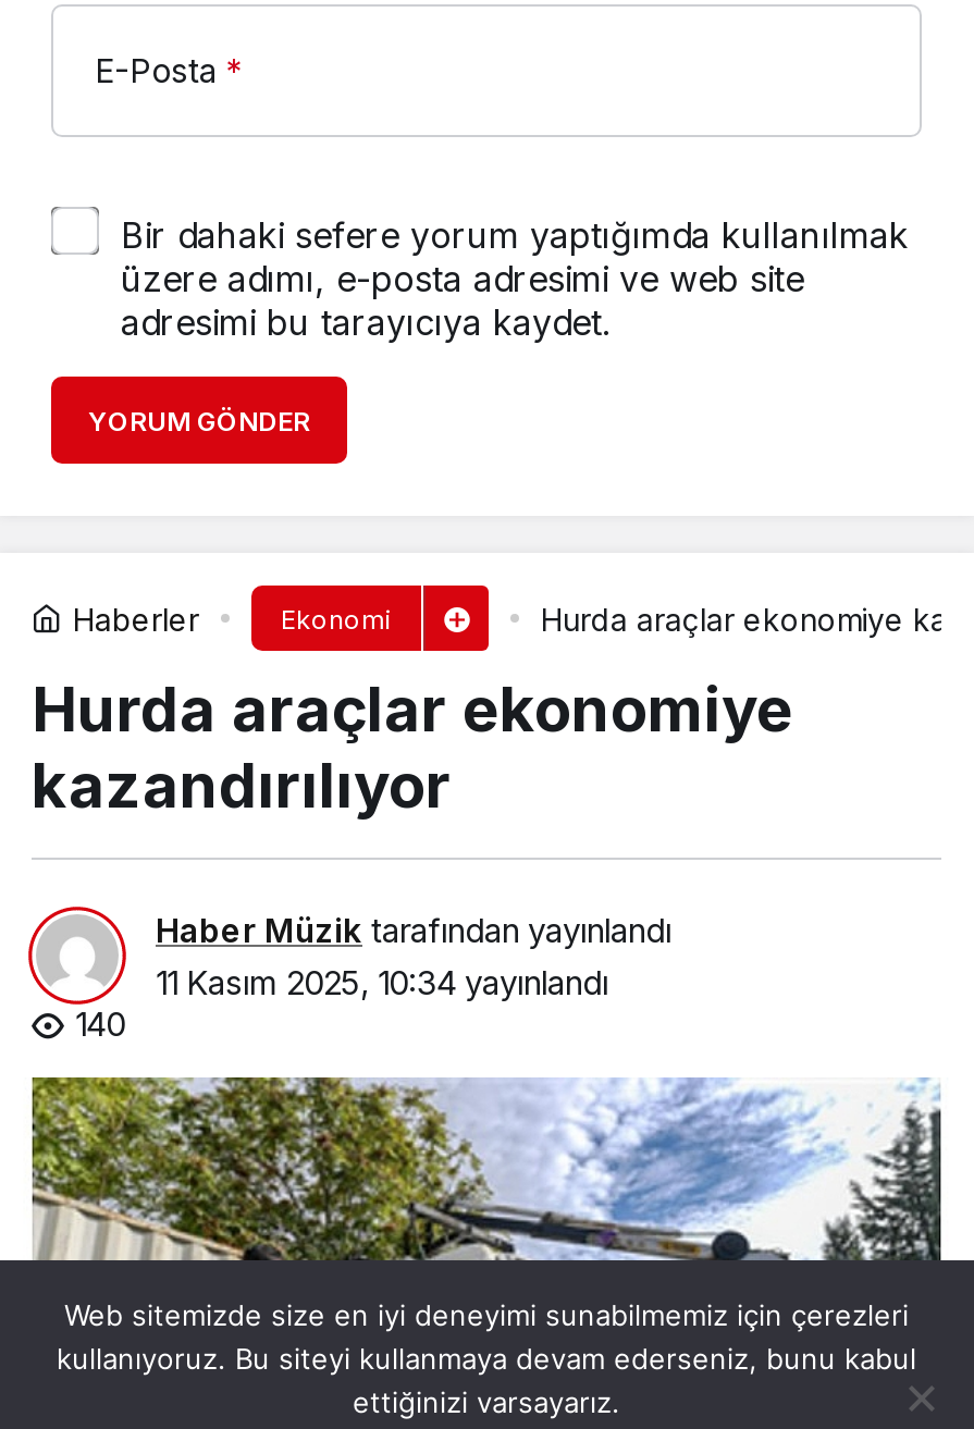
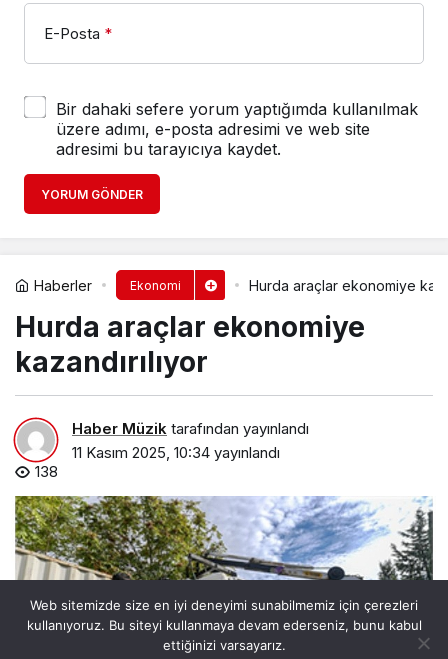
[75,1003,125,1044] 140 -> [35,462,58,481] 138

